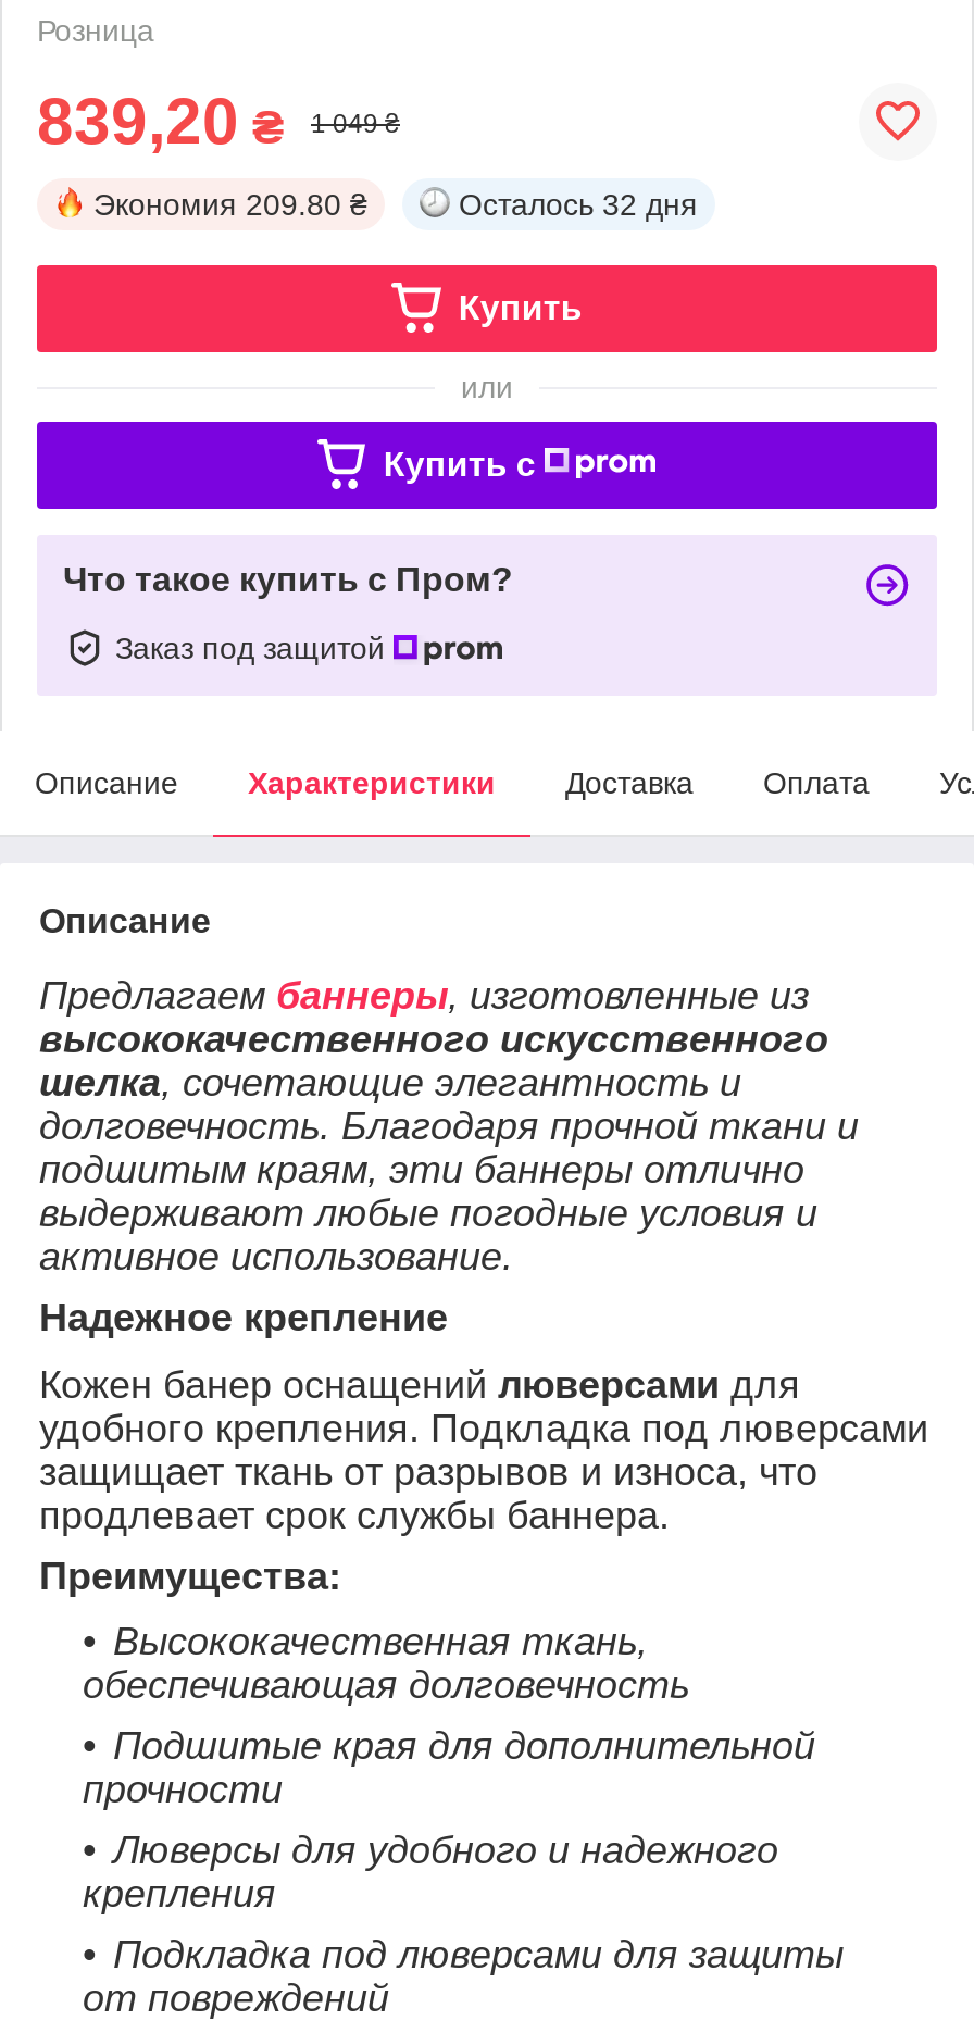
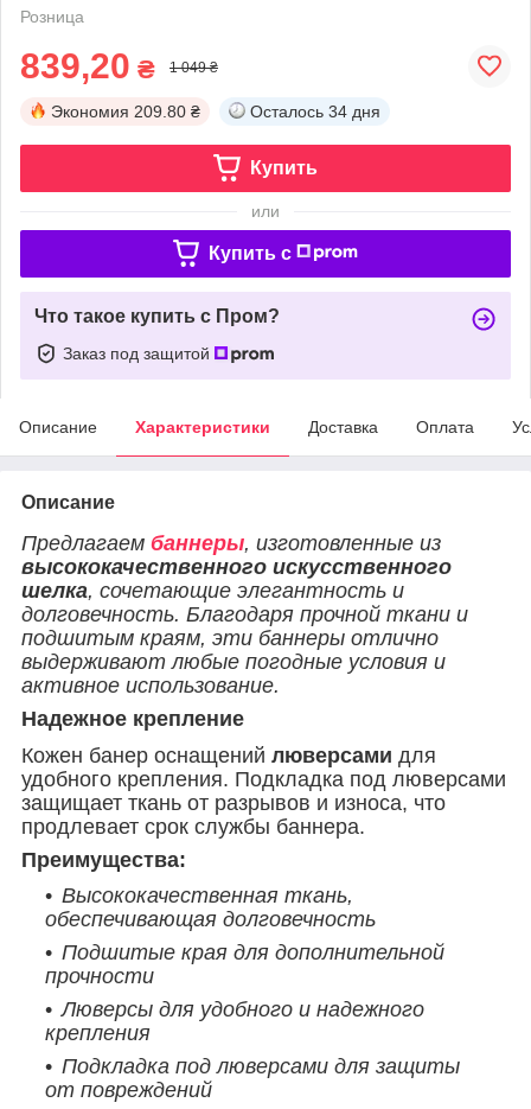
[459,187,698,221] Осталось 32 дня -> [250,102,380,121] Осталось 34 дня

